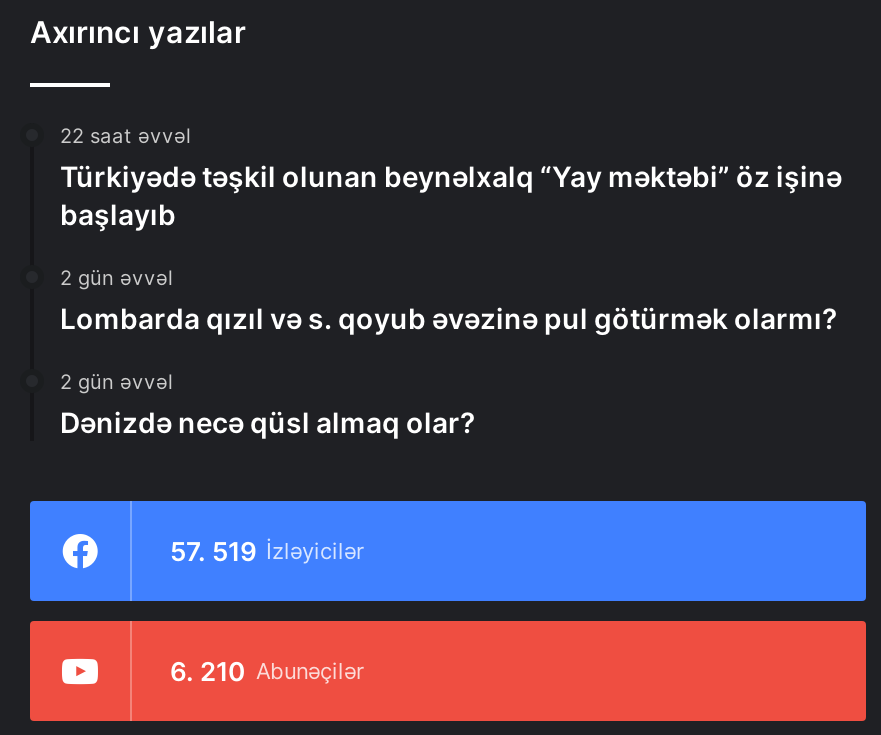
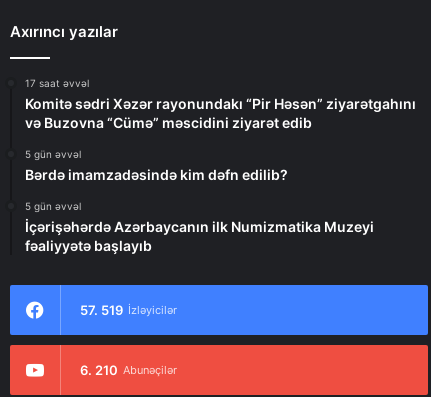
[60,123,842,231] 22 saat əvvəl | Türkiyədə təşkil olunan beynəlxalq “Yay məktəbi” öz işinə | başlayıb -> [25,77,416,131] 17 saat əvvəl | Komitə sədri Xəzər rayonundakı “Pir Həsən” ziyarətgahını | və Buzovna “Cümə” məscidini ziyarət edib
[60,265,838,335] 2 gün əvvəl | Lombarda qızıl və s. qoyub əvəzinə pul götürmək olarmı? -> [25,148,288,183] 5 gün əvvəl | Bərdə imamzadəsində kim dəfn edilib?
[60,369,476,439] 2 gün əvvəl | Dənizdə necə qüsl almaq olar? -> [25,200,374,254] 5 gün əvvəl | İçərişəhərdə Azərbaycanın ilk Numizmatika Muzeyi | fəaliyyətə başlayıb

